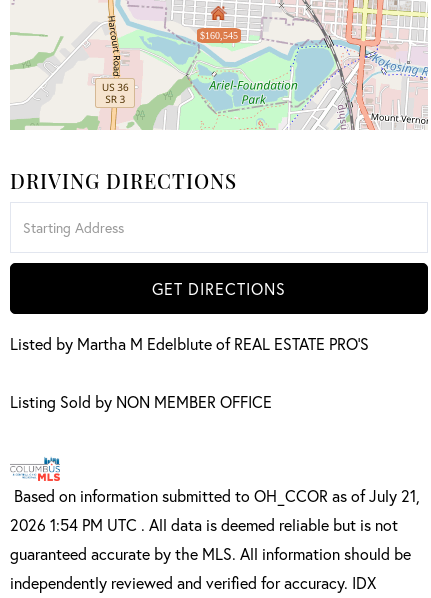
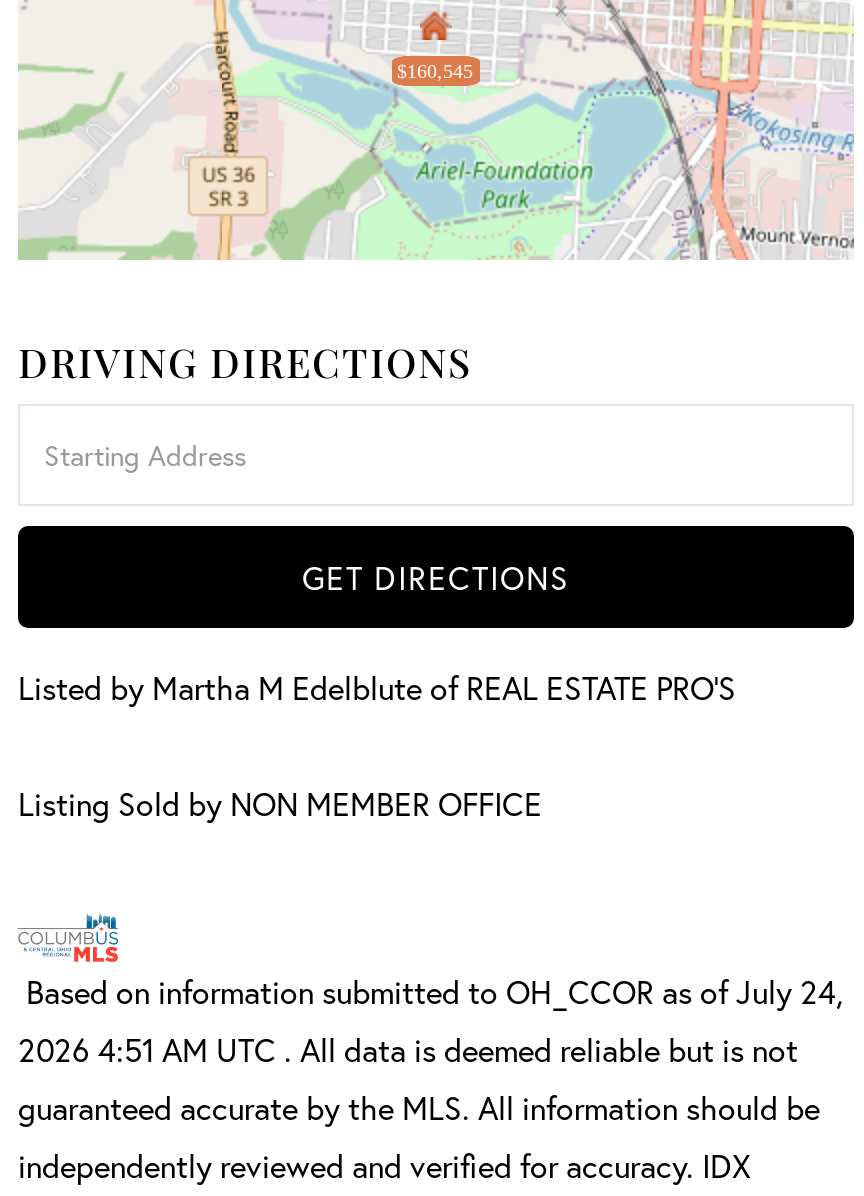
[10,485,420,506] Based on information submitted to OH_CCOR as of July 21, -> [18,971,844,1013] Based on information submitted to OH_CCOR as of July 24,
[10,514,398,535] 2026 1:54 PM UTC . All data is deemed reliable but is not -> [18,1029,798,1071] 2026 4:51 AM UTC . All data is deemed reliable but is not

